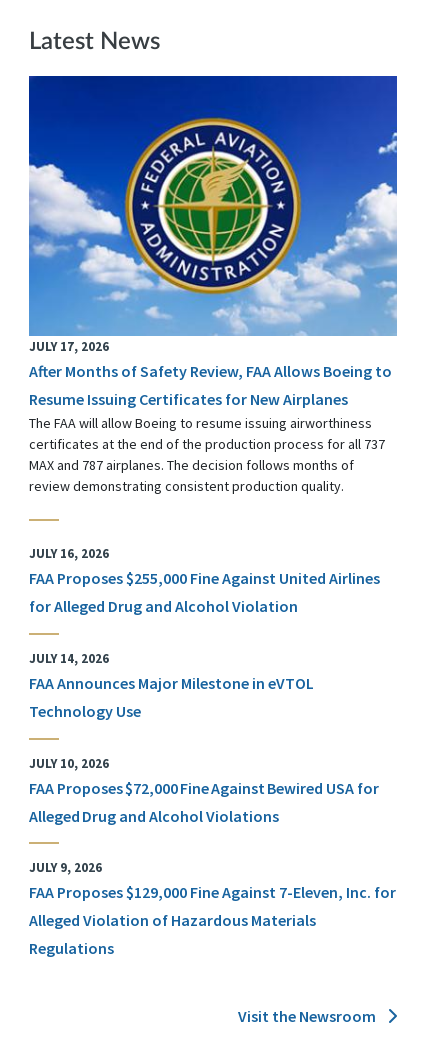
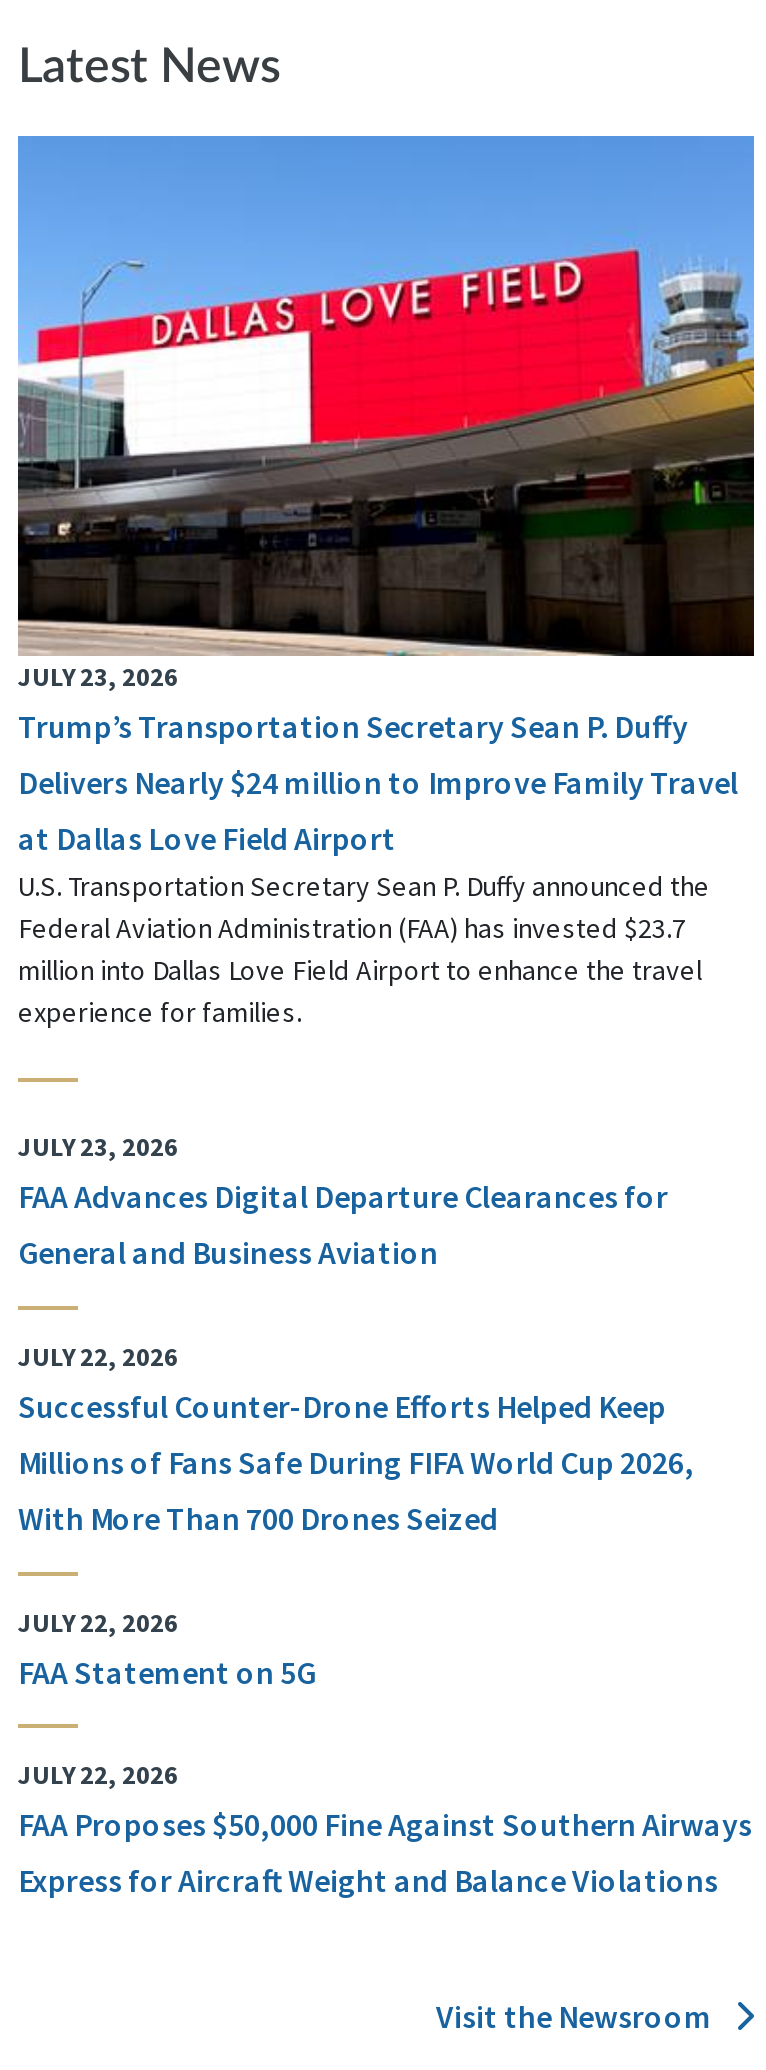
[28,75,398,495] [image] | JULY 17, 2026 | After Months of Safety Review, FAA Allows Boeing to | Resume Issuing Certificates for New Airplanes | The FAA will allow Boeing to resume issuing airworthiness | certificates at the end of the production process for all 737 | MAX and 787 airplanes. The decision follows months of | review demonstrating consistent production quality. -> [16,134,756,1029] [image] | JULY 23, 2026 | Trump’s Transportation Secretary Sean P. Duffy | Delivers Nearly $24 million to Improve Family Travel | at Dallas Love Field Airport | U.S. Transportation Secretary Sean P. Duffy announced the | Federal Aviation Administration (FAA) has invested $23.7 | million into Dallas Love Field Airport to enhance the travel | experience for families.
[29,545,380,616] JULY 16, 2026 | FAA Proposes $255,000 Fine Against United Airlines | for Alleged Drug and Alcohol Violation -> [18,1131,668,1273] JULY 23, 2026 | FAA Advances Digital Departure Clearances for | General and Business Aviation
[29,650,314,721] JULY 14, 2026 | FAA Announces Major Milestone in eVTOL | Technology Use -> [18,1340,694,1538] JULY 22, 2026 | Successful Counter-Drone Efforts Helped Keep | Millions of Fans Safe During FIFA World Cup 2026, | With More Than 700 Drones Seized
[29,755,379,826] JULY 10, 2026 | FAA Proposes $72,000 Fine Against Bewired USA for | Alleged Drug and Alcohol Violations -> [18,1605,316,1691] JULY 22, 2026 | FAA Statement on 5G
[29,859,396,958] JULY 9, 2026 | FAA Proposes $129,000 Fine Against 7-Eleven, Inc. for | Alleged Violation of Hazardous Materials | Regulations -> [18,1758,752,1900] JULY 22, 2026 | FAA Proposes $50,000 Fine Against Southern Airways | Express for Aircraft Weight and Balance Violations

